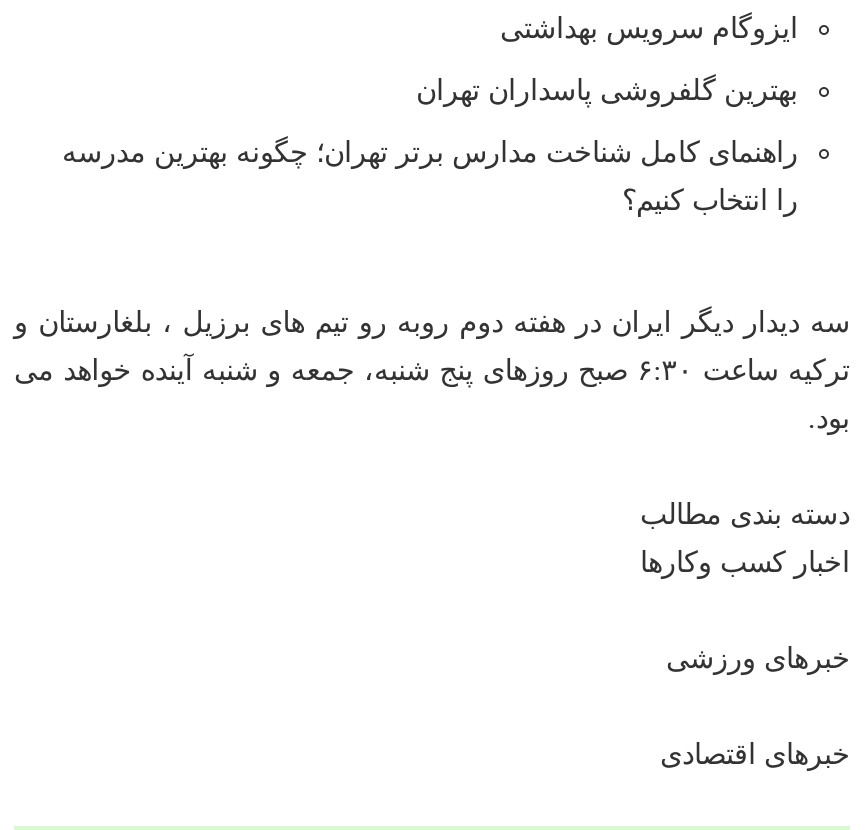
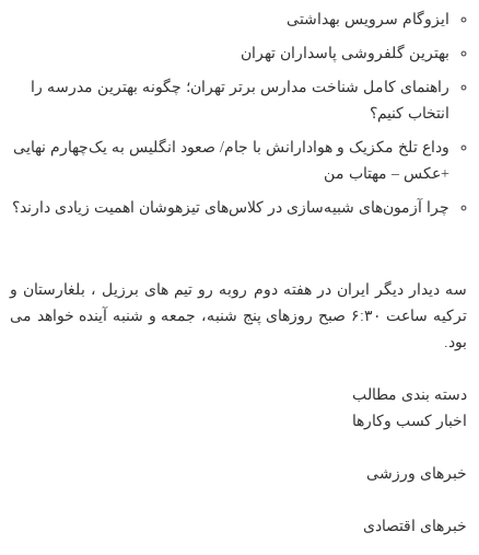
[62,137,798,217] راهنمای کامل شناخت مدارس برتر تهران؛ چگونه بهترین مدرسه | را انتخاب کنیم؟ -> [12,78,449,216] راهنمای کامل شناخت مدارس برتر تهران؛ چگونه بهترین مدرسه را | انتخاب کنیم؟ | وداع تلخ مکزیک و هوادارانش با جام/ صعود انگلیس به یک‌چهارم نهایی | +عکس – مهتاب من | چرا آزمون‌های شبیه‌سازی در کلاس‌های تیزهوشان اهمیت زیادی دارند؟

